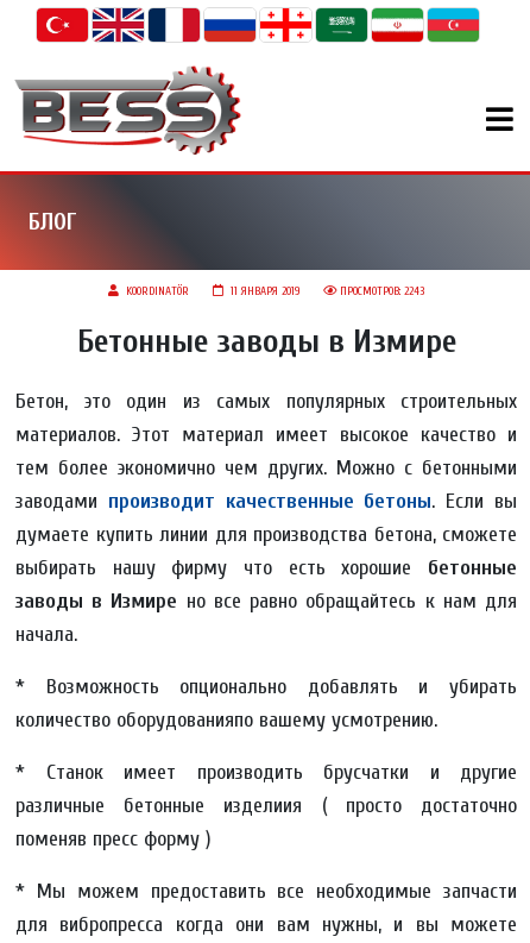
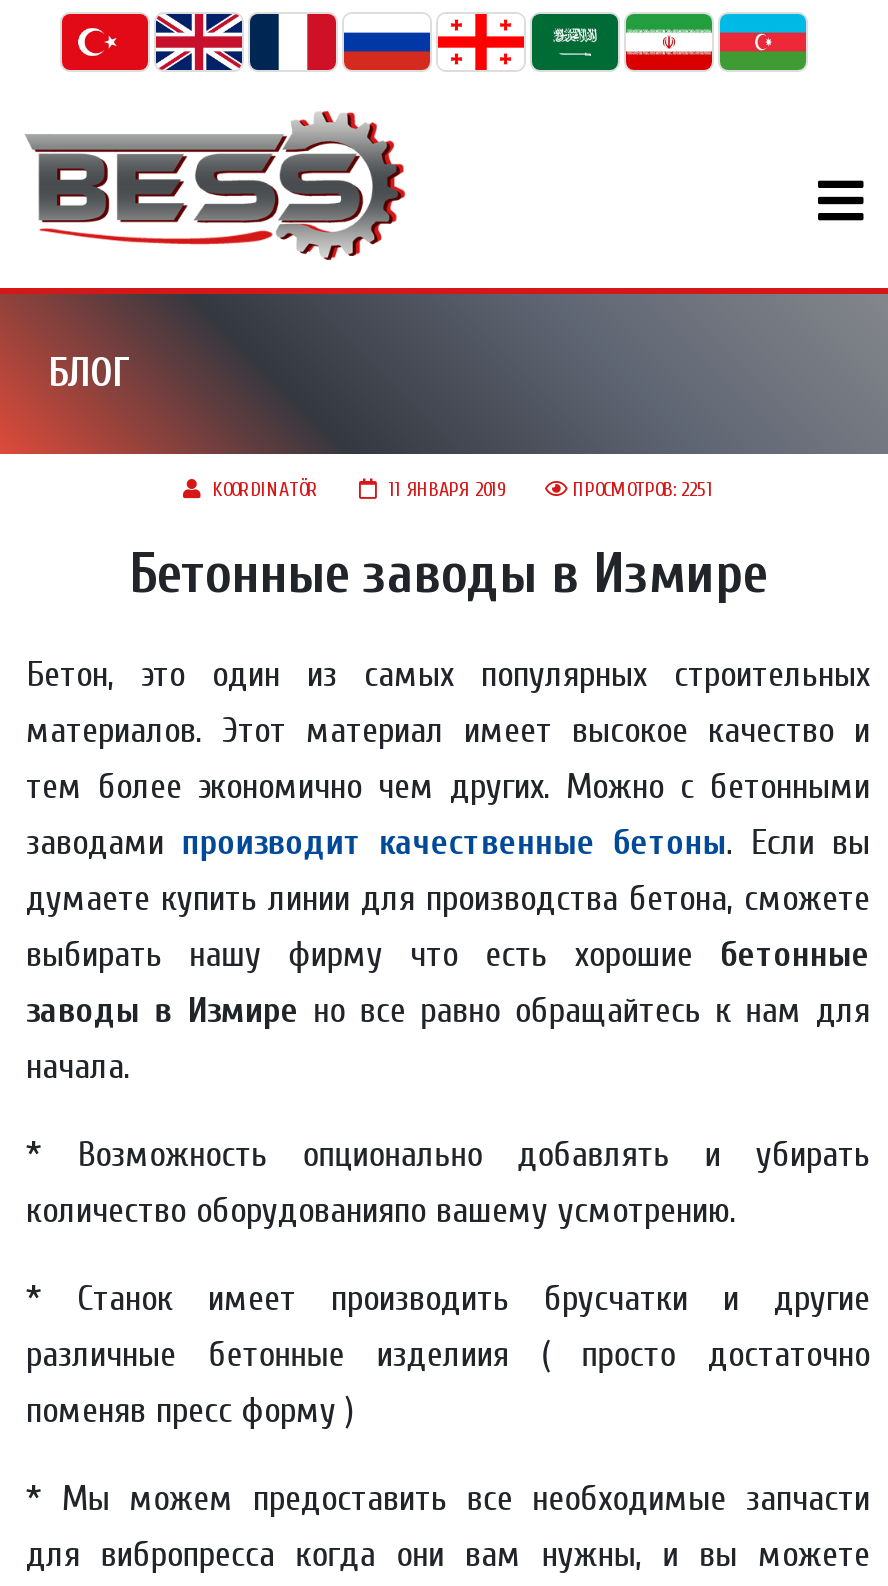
[340,284,424,298] ПРОСМОТРОВ: 2243 -> [573,478,713,502] ПРОСМОТРОВ: 2251

